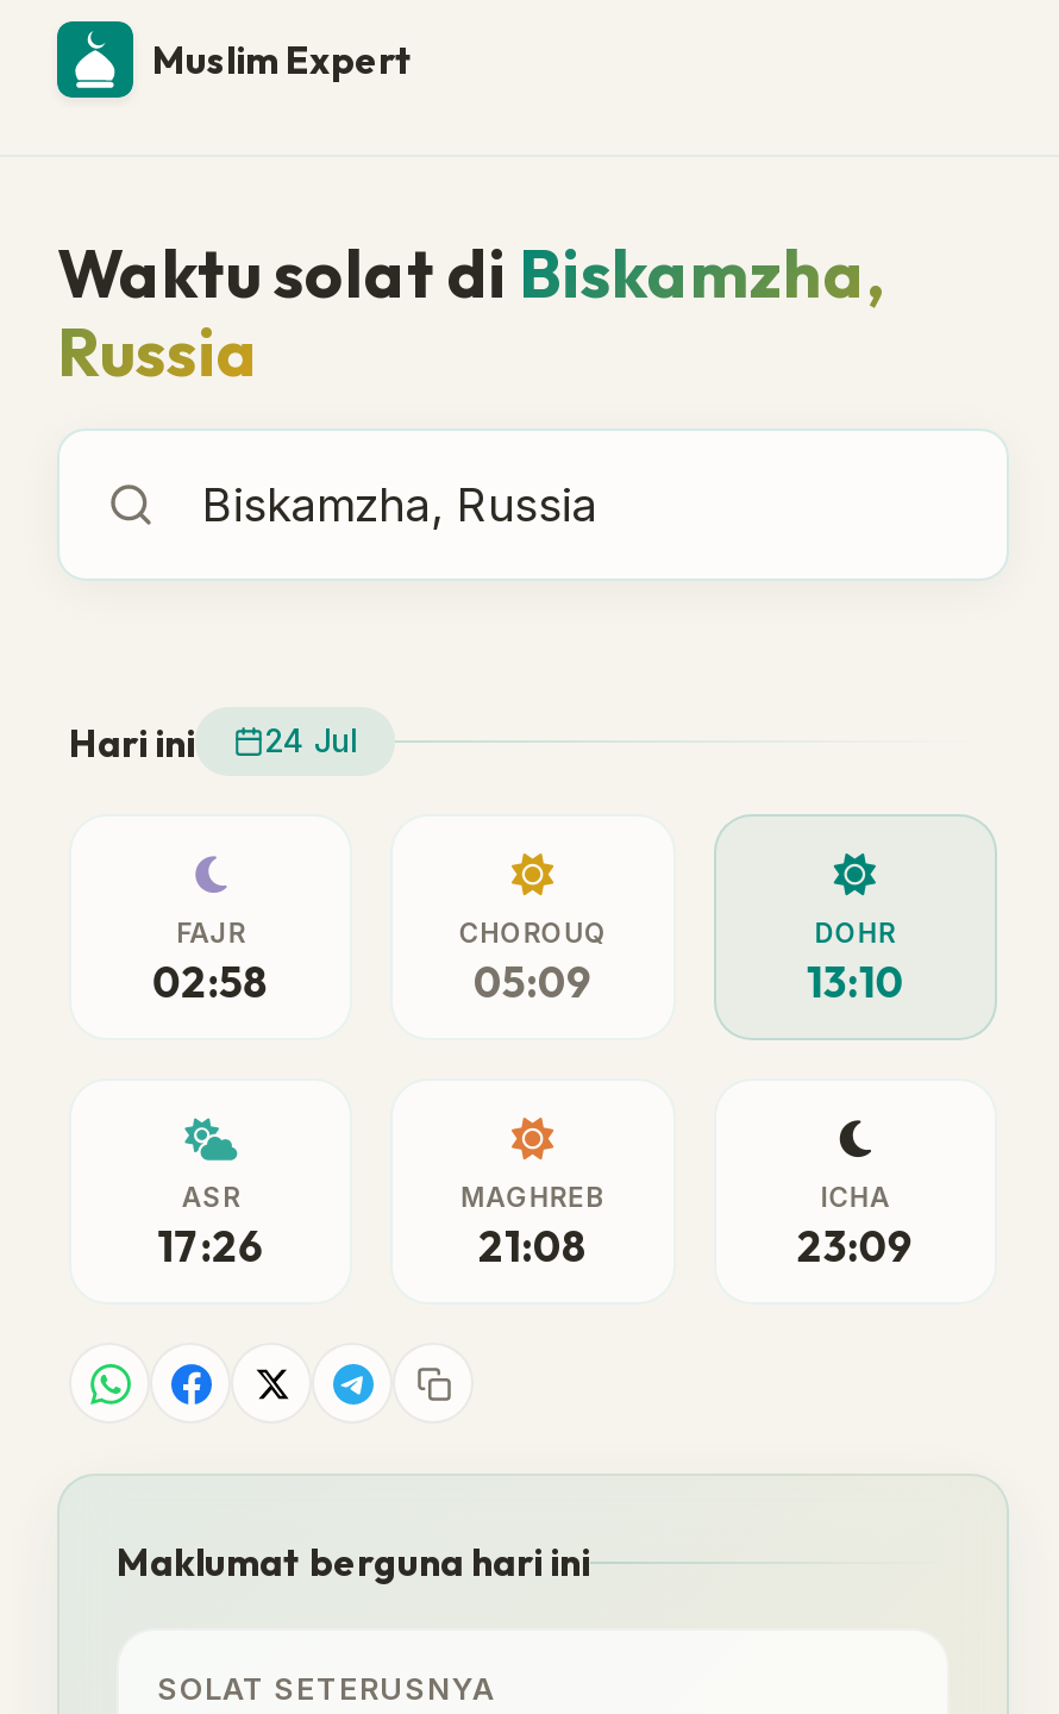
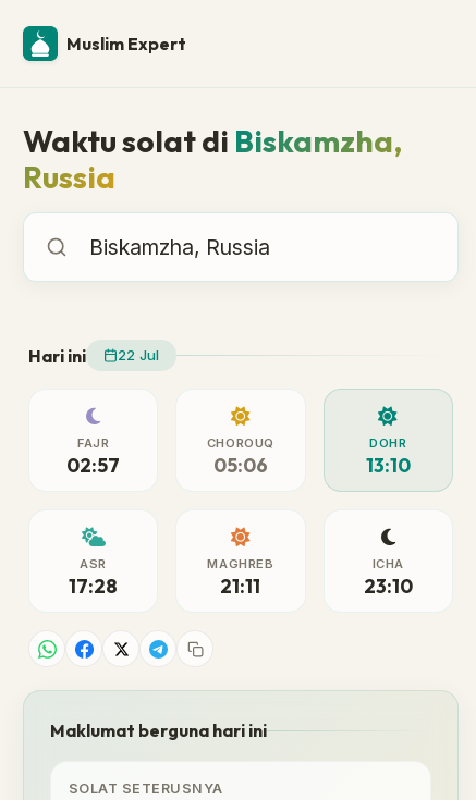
[69,718,357,765] Hari ini 24 Jul -> [28,344,159,366] Hari ini 22 Jul
[153,953,269,1008] 02:58 -> [67,452,120,477] 02:57
[474,953,593,1008] 05:09 -> [213,452,268,477] 05:06
[158,1218,265,1272] 17:26 -> [69,573,118,598] 17:28
[478,1218,588,1272] 21:08 -> [221,573,261,598] 21:11
[797,1218,913,1272] 23:09 -> [364,573,413,598] 23:10

